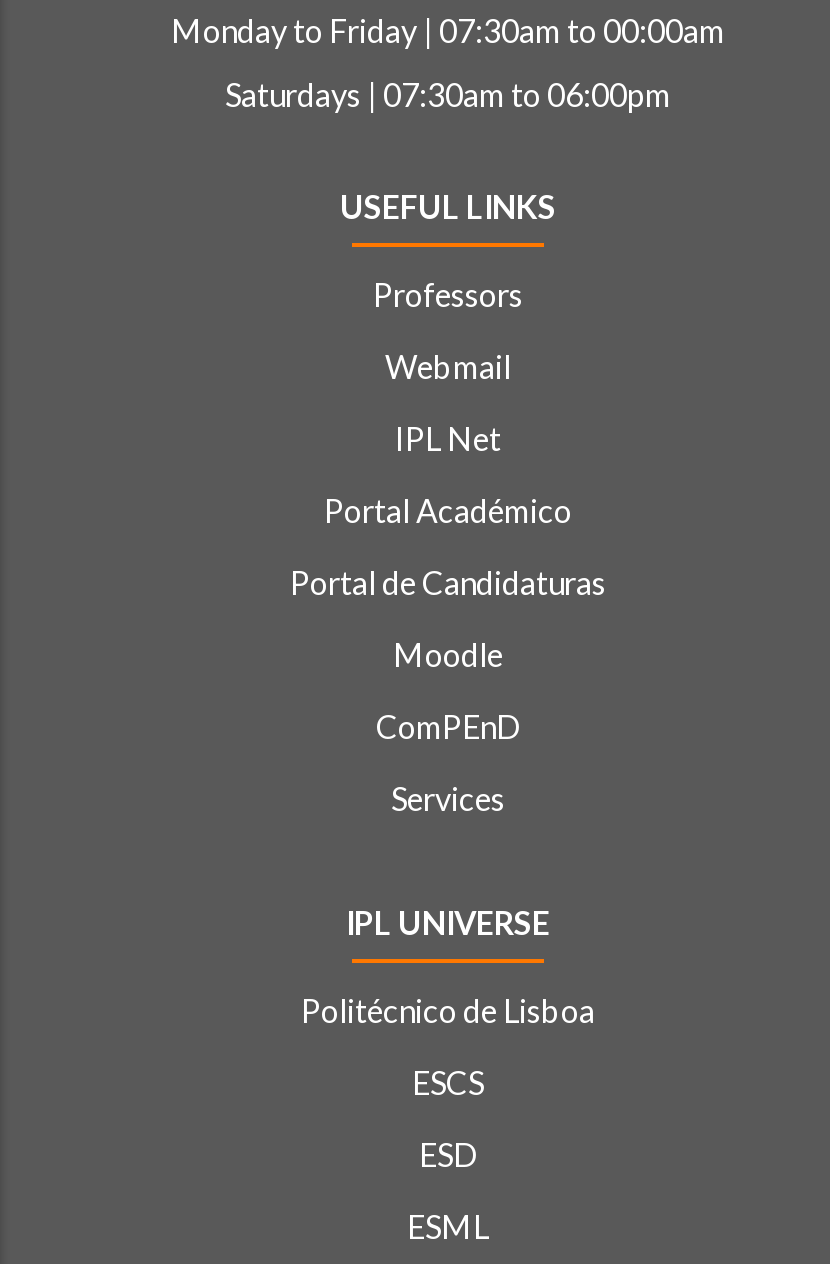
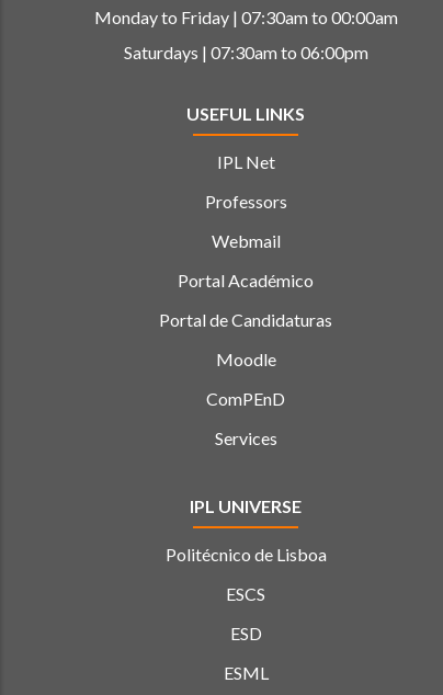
moved [373,276,523,386] -> [205,191,287,252]: Professors | Webmail
moved [395,420,501,458] -> [217,152,275,173]: IPL Net

